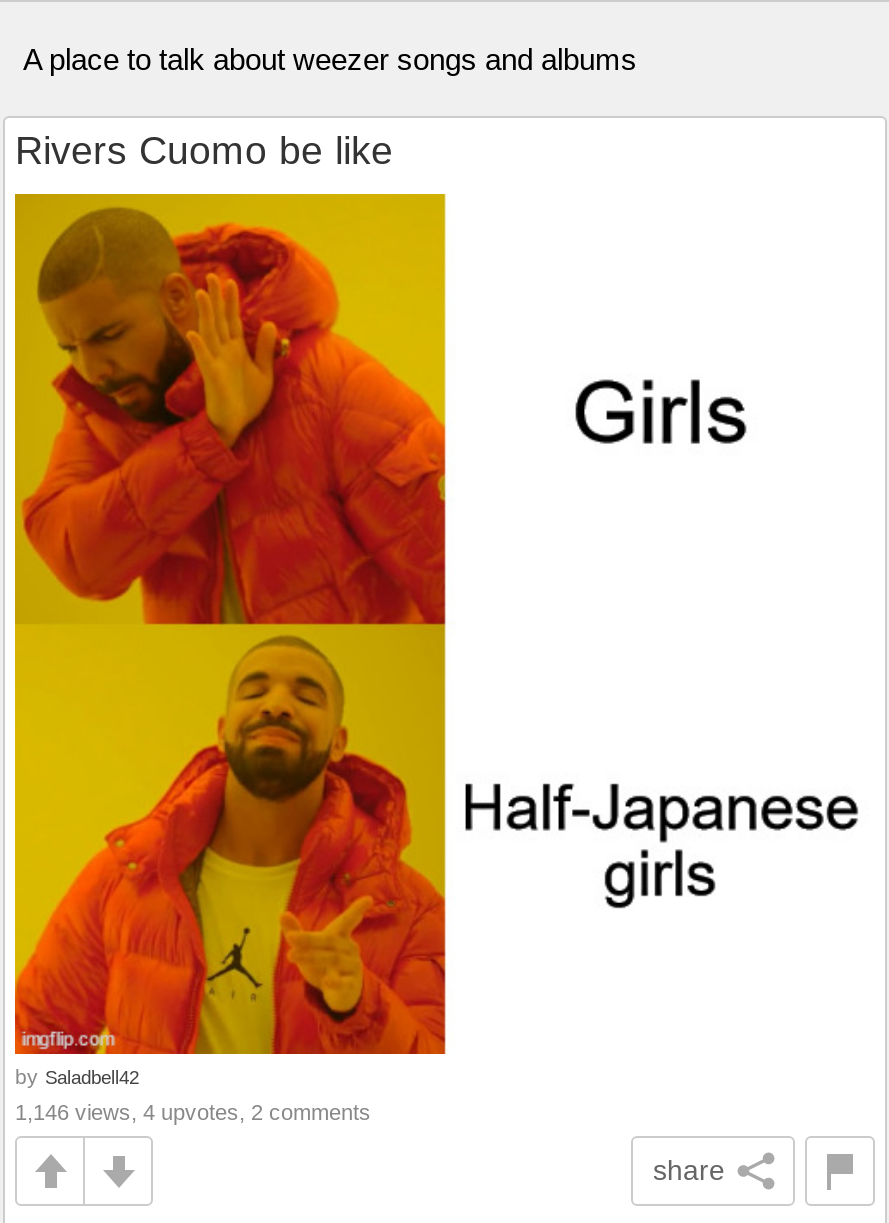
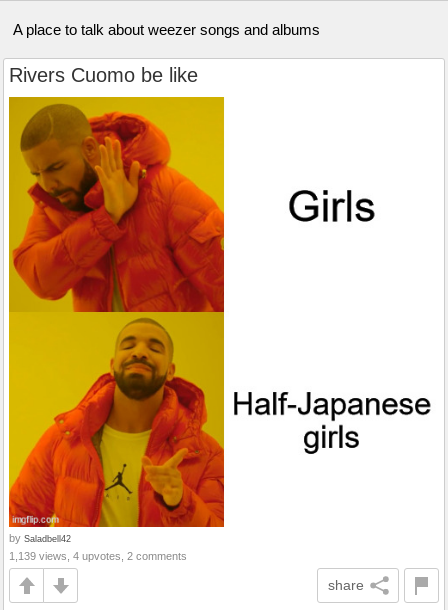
[15,1100,371,1124] 1,146 views, 4 upvotes, 2 comments -> [9,550,187,562] 1,139 views, 4 upvotes, 2 comments

